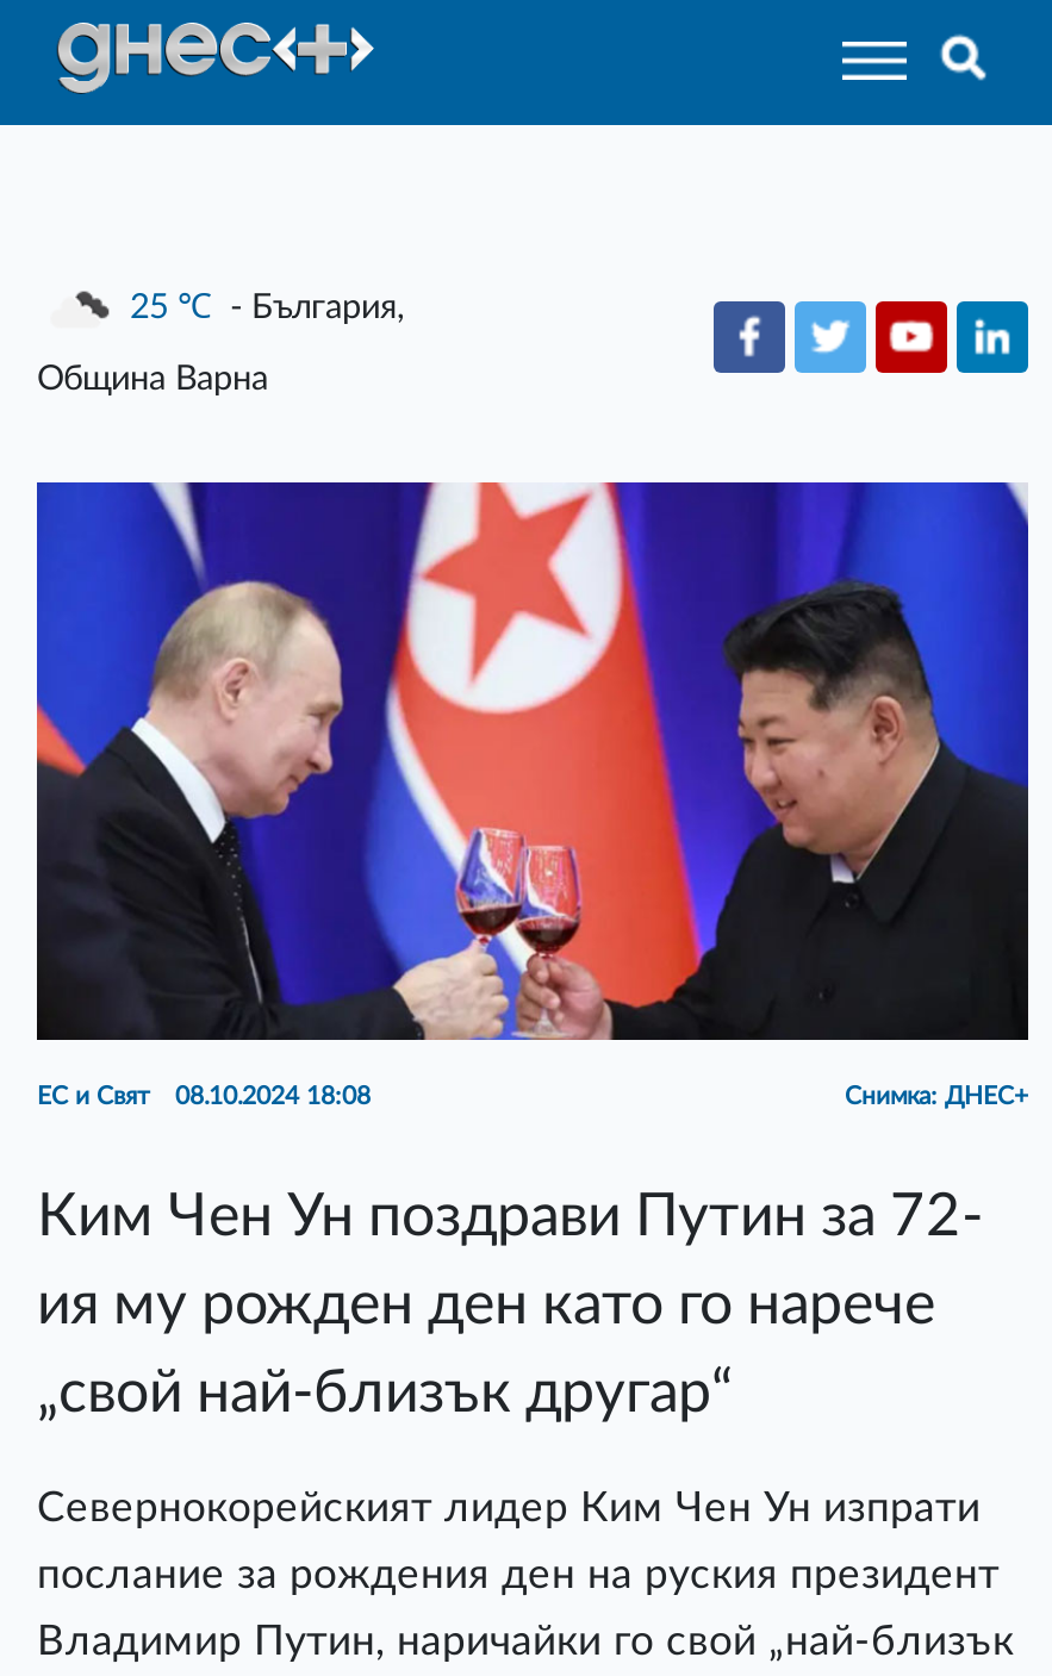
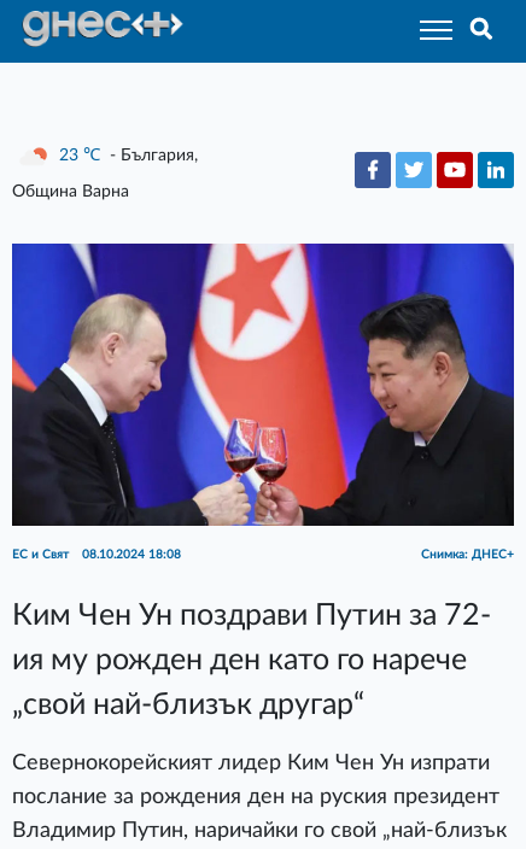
[130,290,404,325] 25 ℃ - България, -> [59,146,198,164] 23 ℃ - България,

